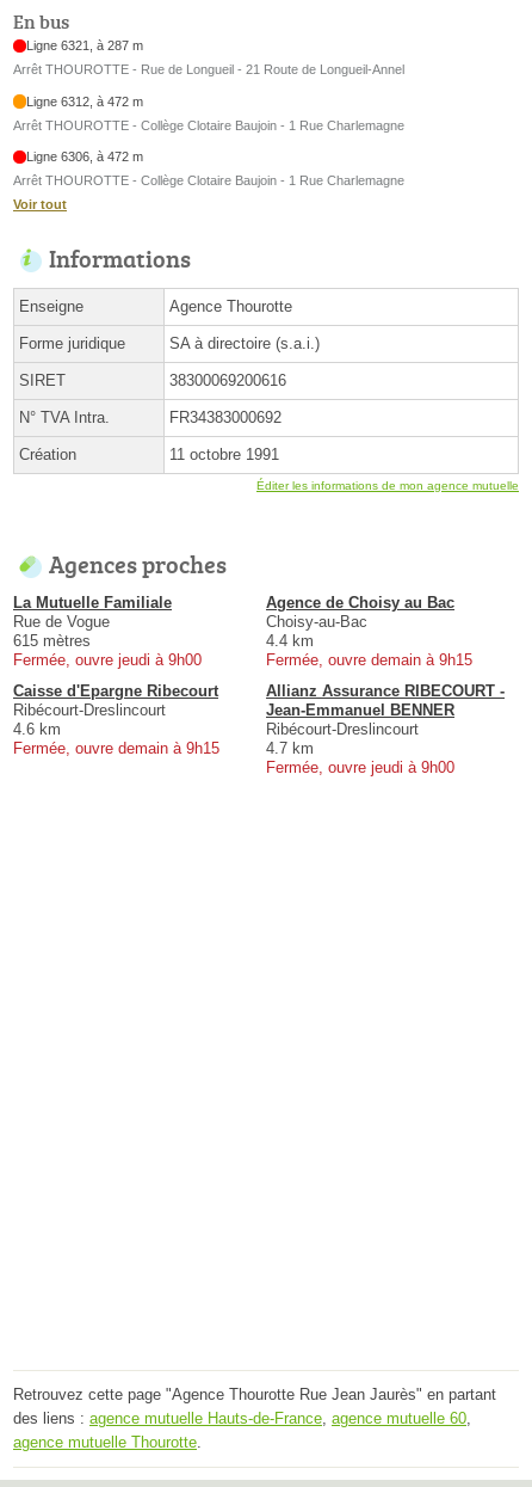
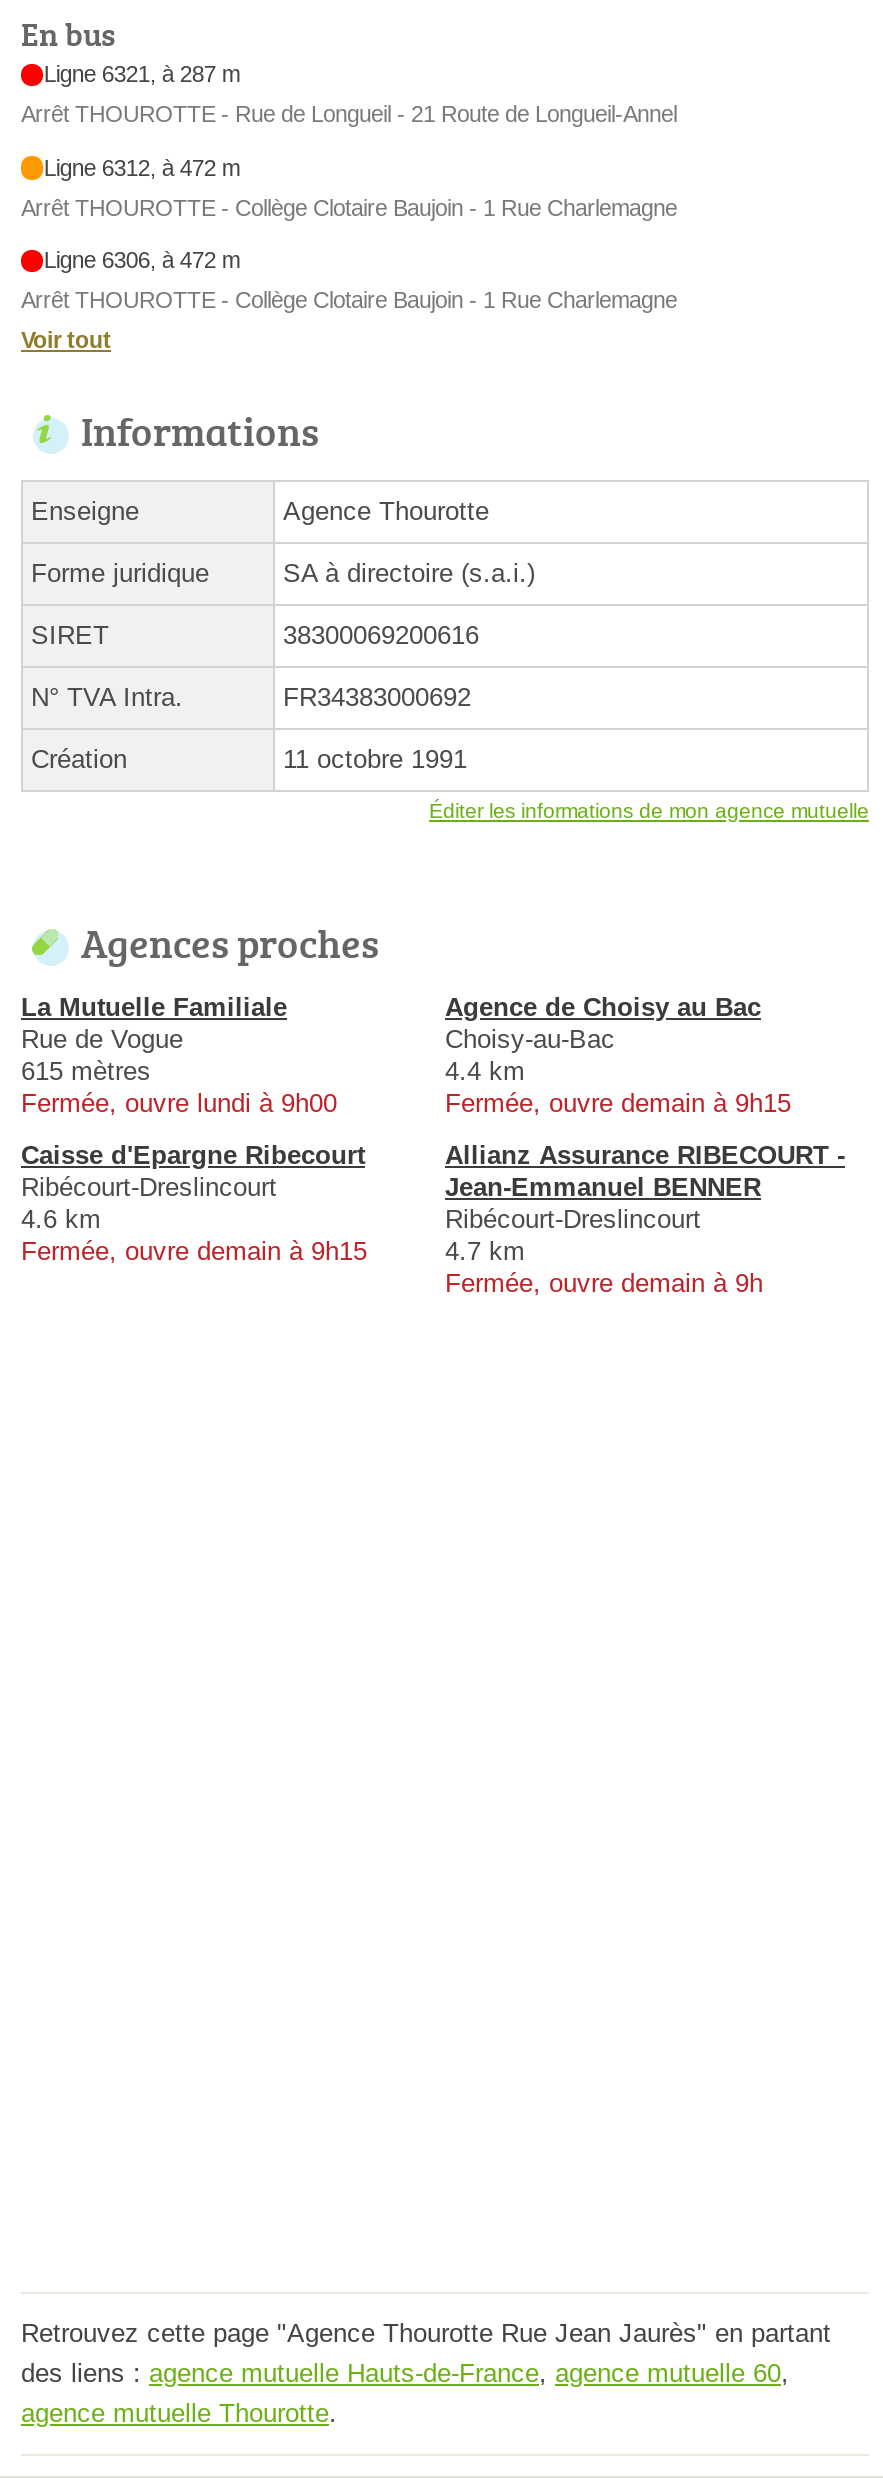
[13,651,202,669] Fermée, ouvre jeudi à 9h00 -> [21,1089,337,1119] Fermée, ouvre lundi à 9h00
[266,759,454,777] Fermée, ouvre jeudi à 9h00 -> [445,1269,763,1299] Fermée, ouvre demain à 9h

